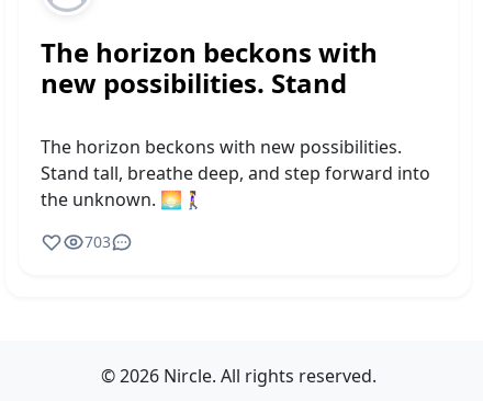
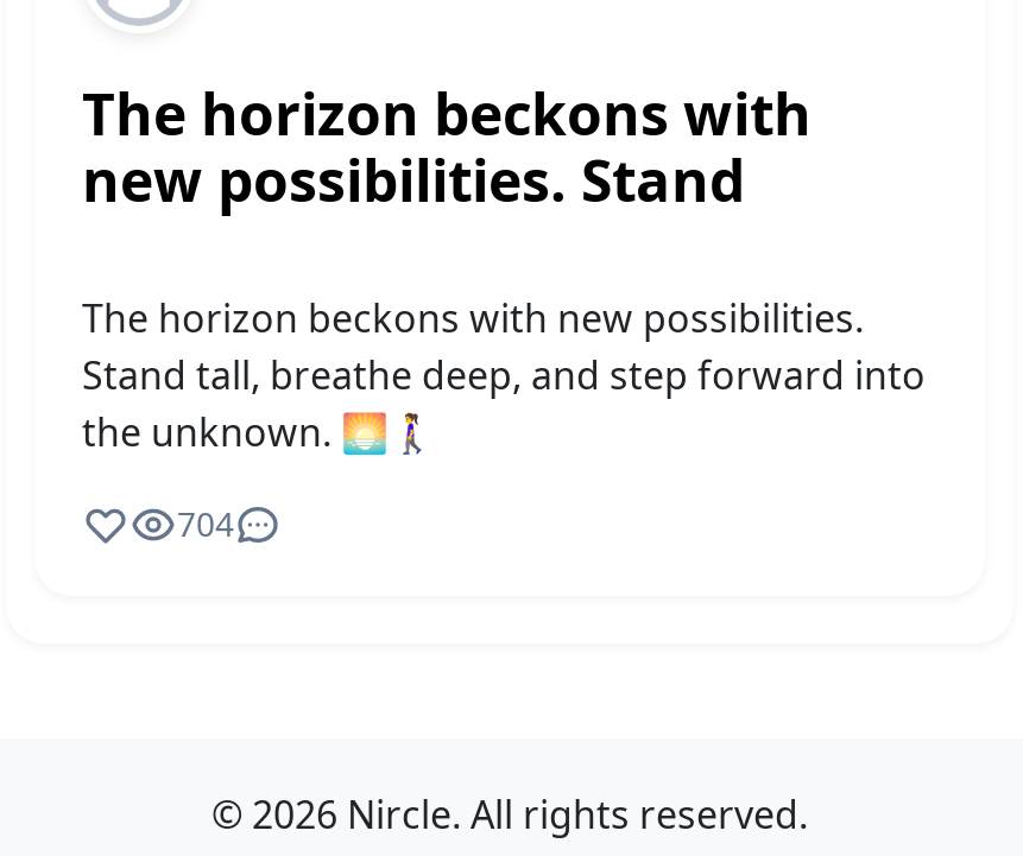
[85,231,111,252] 703 -> [177,501,234,546] 704

